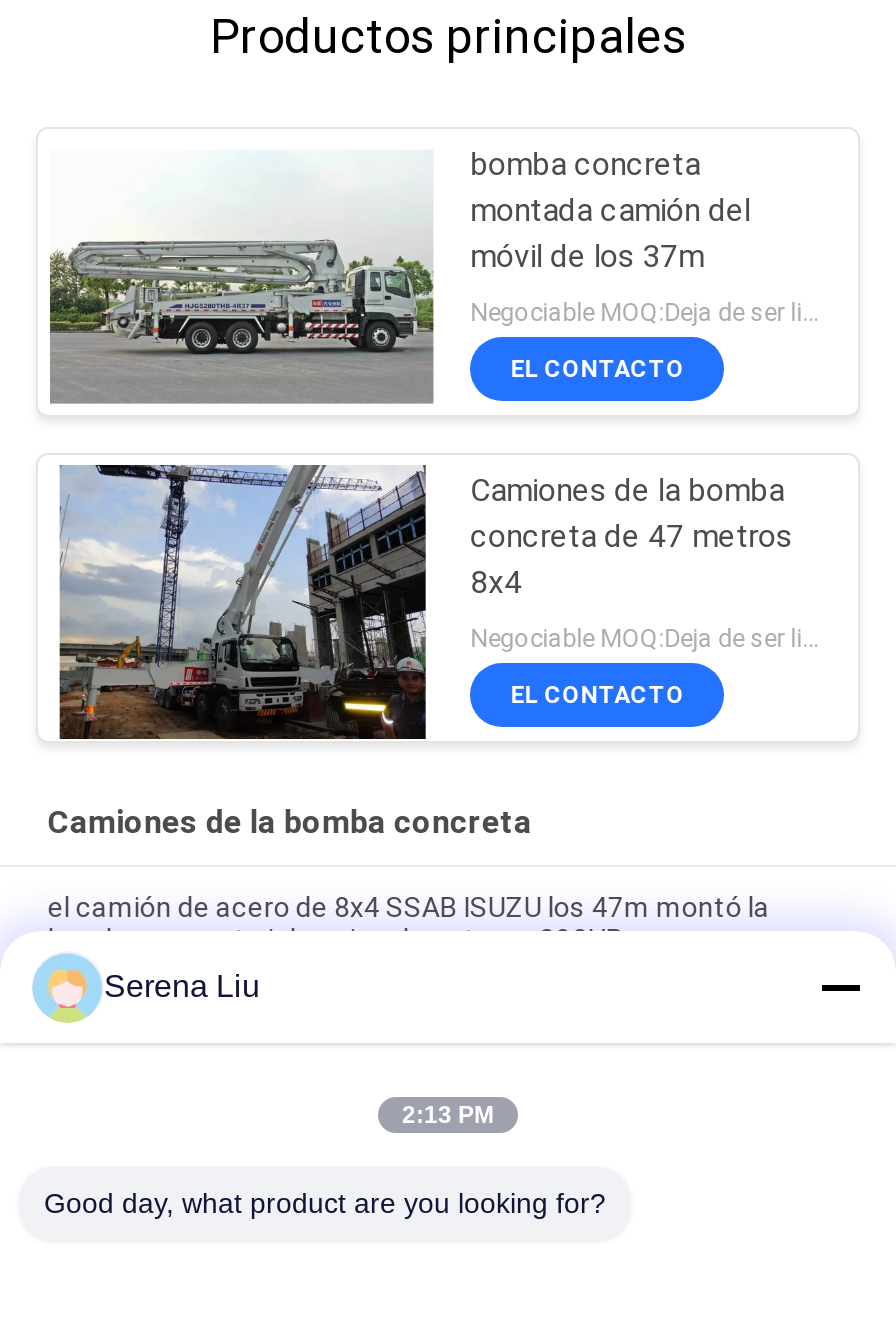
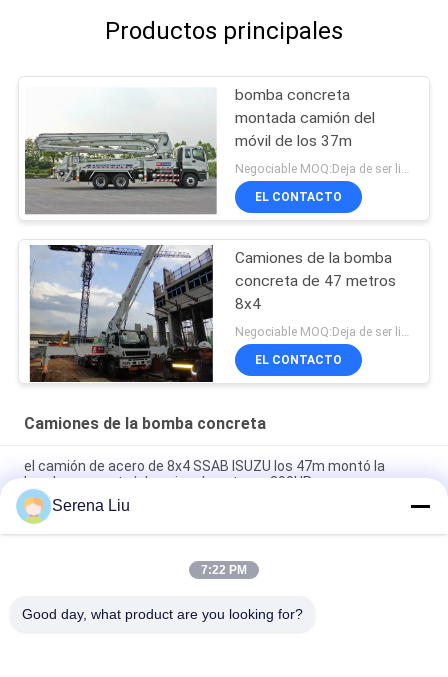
[402,1101,494,1129] 2:13 PM -> [201,563,247,577] 7:22 PM

